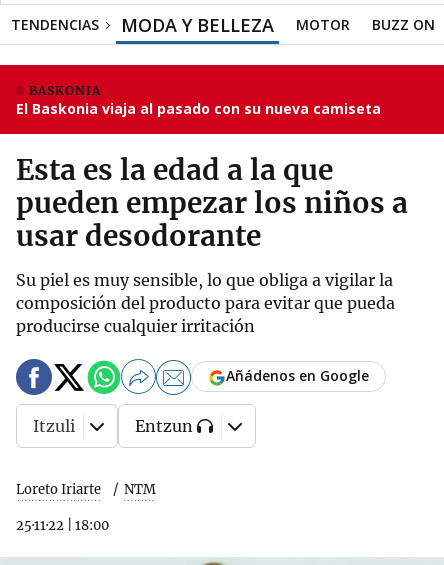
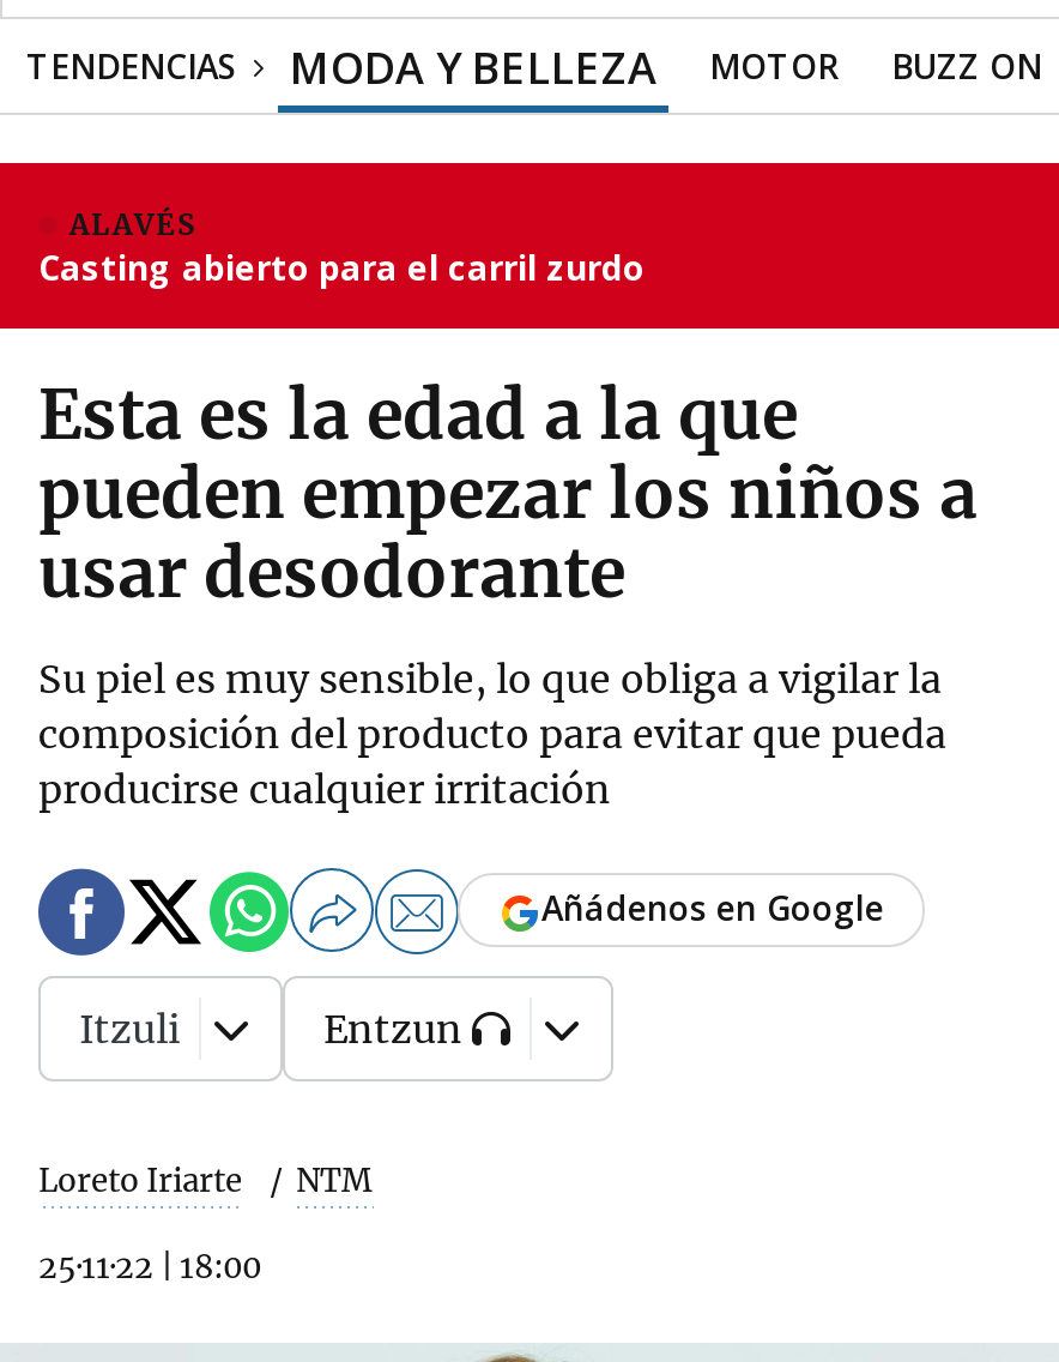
[16,83,381,118] BASKONIA | El Baskonia viaja al pasado con su nueva camiseta -> [38,206,645,290] ALAVÉS | Casting abierto para el carril zurdo

